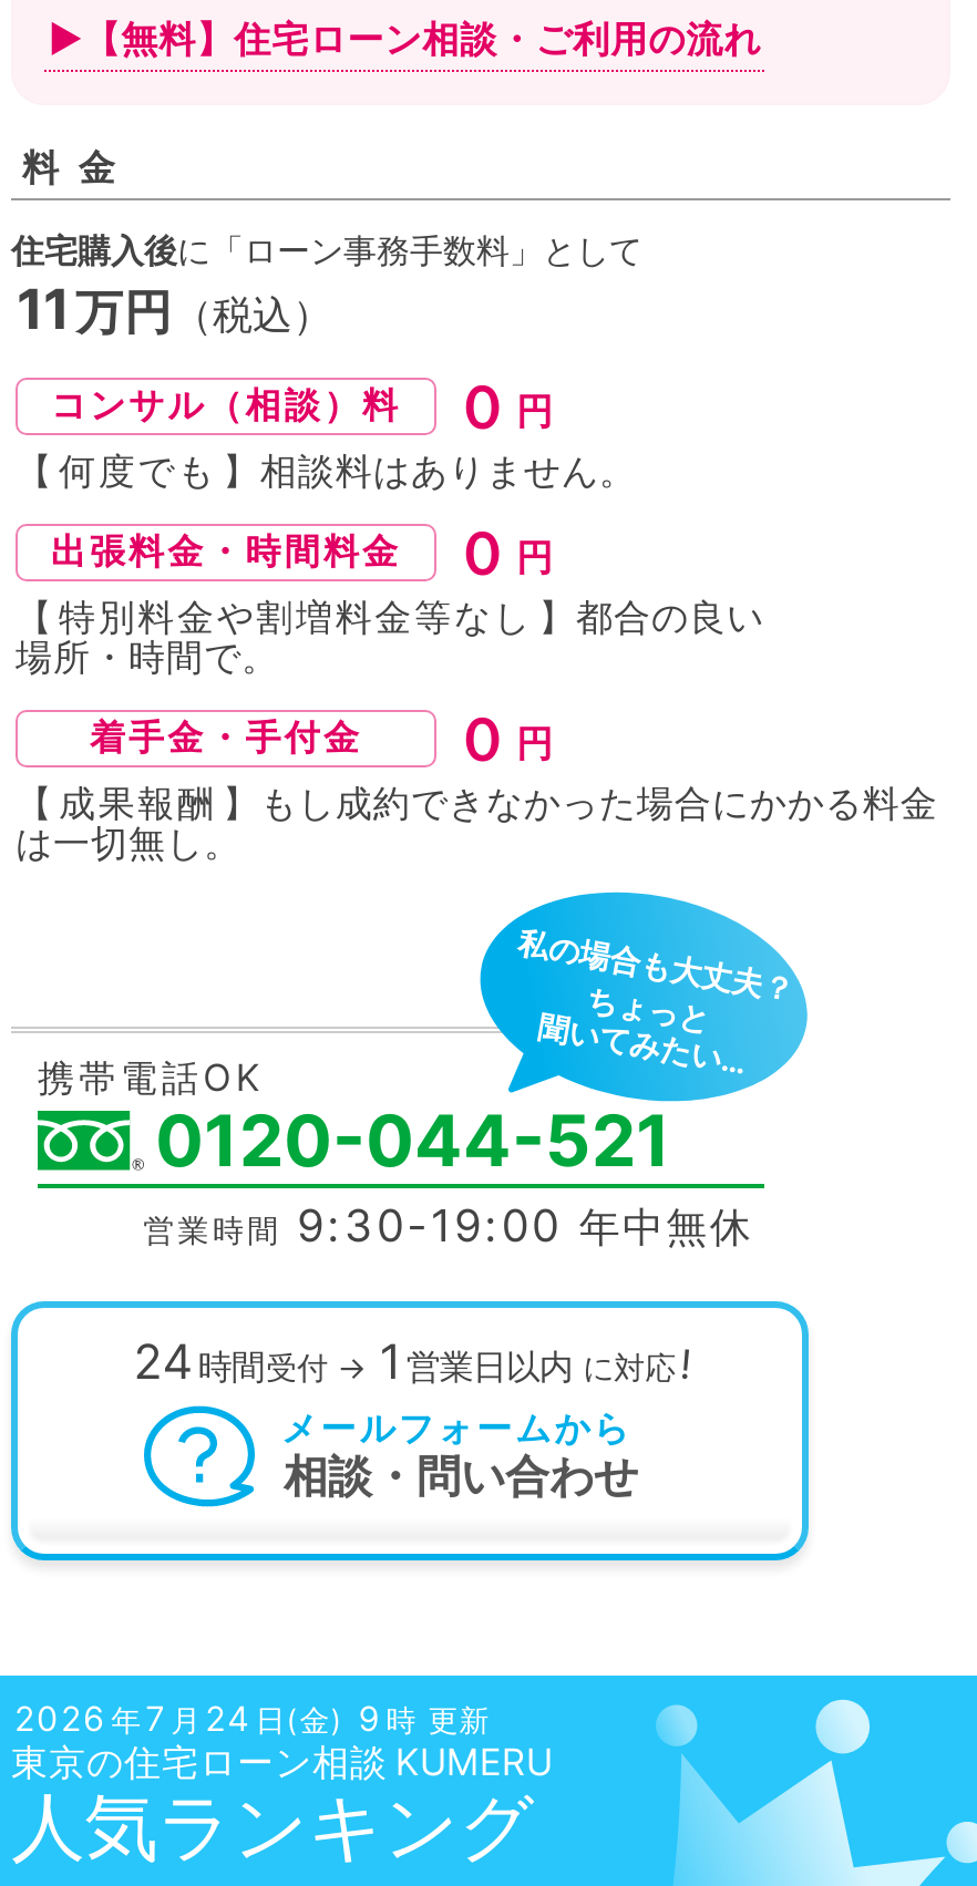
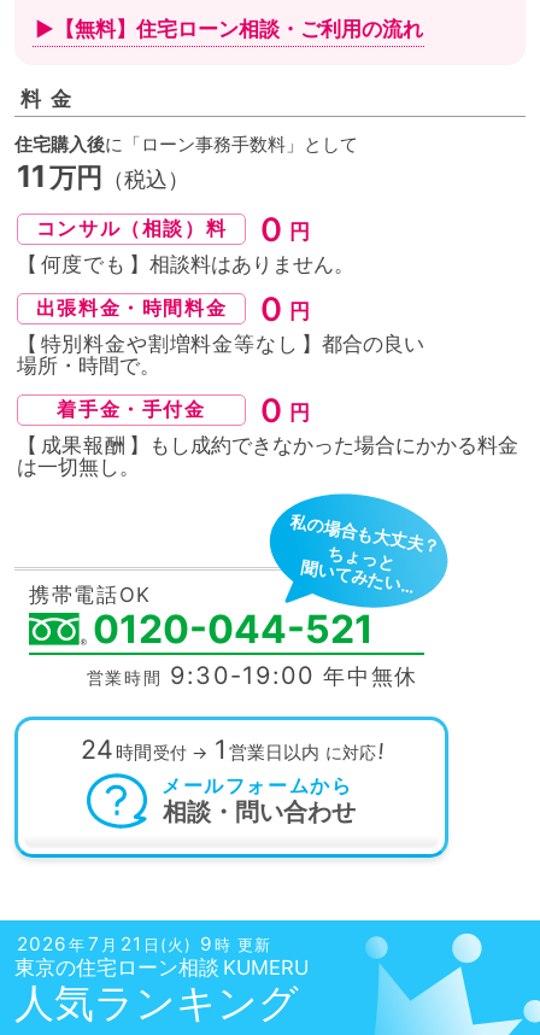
[14,1697,490,1739] 2026 年 7 月 24 日(金) 9 時 更新 -> [16,932,271,955] 2026 年 7 月 21 日(火) 9 時 更新

